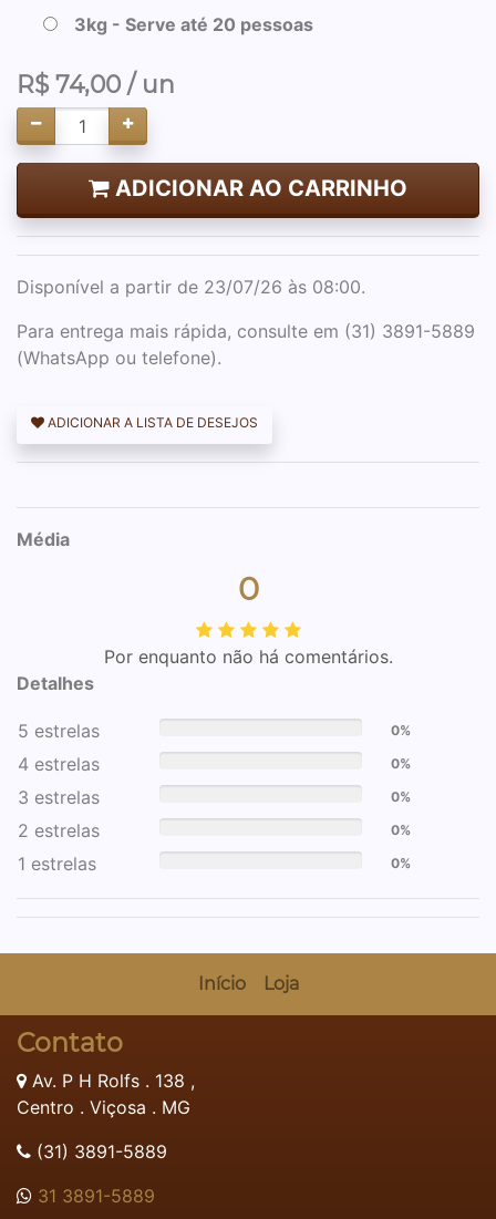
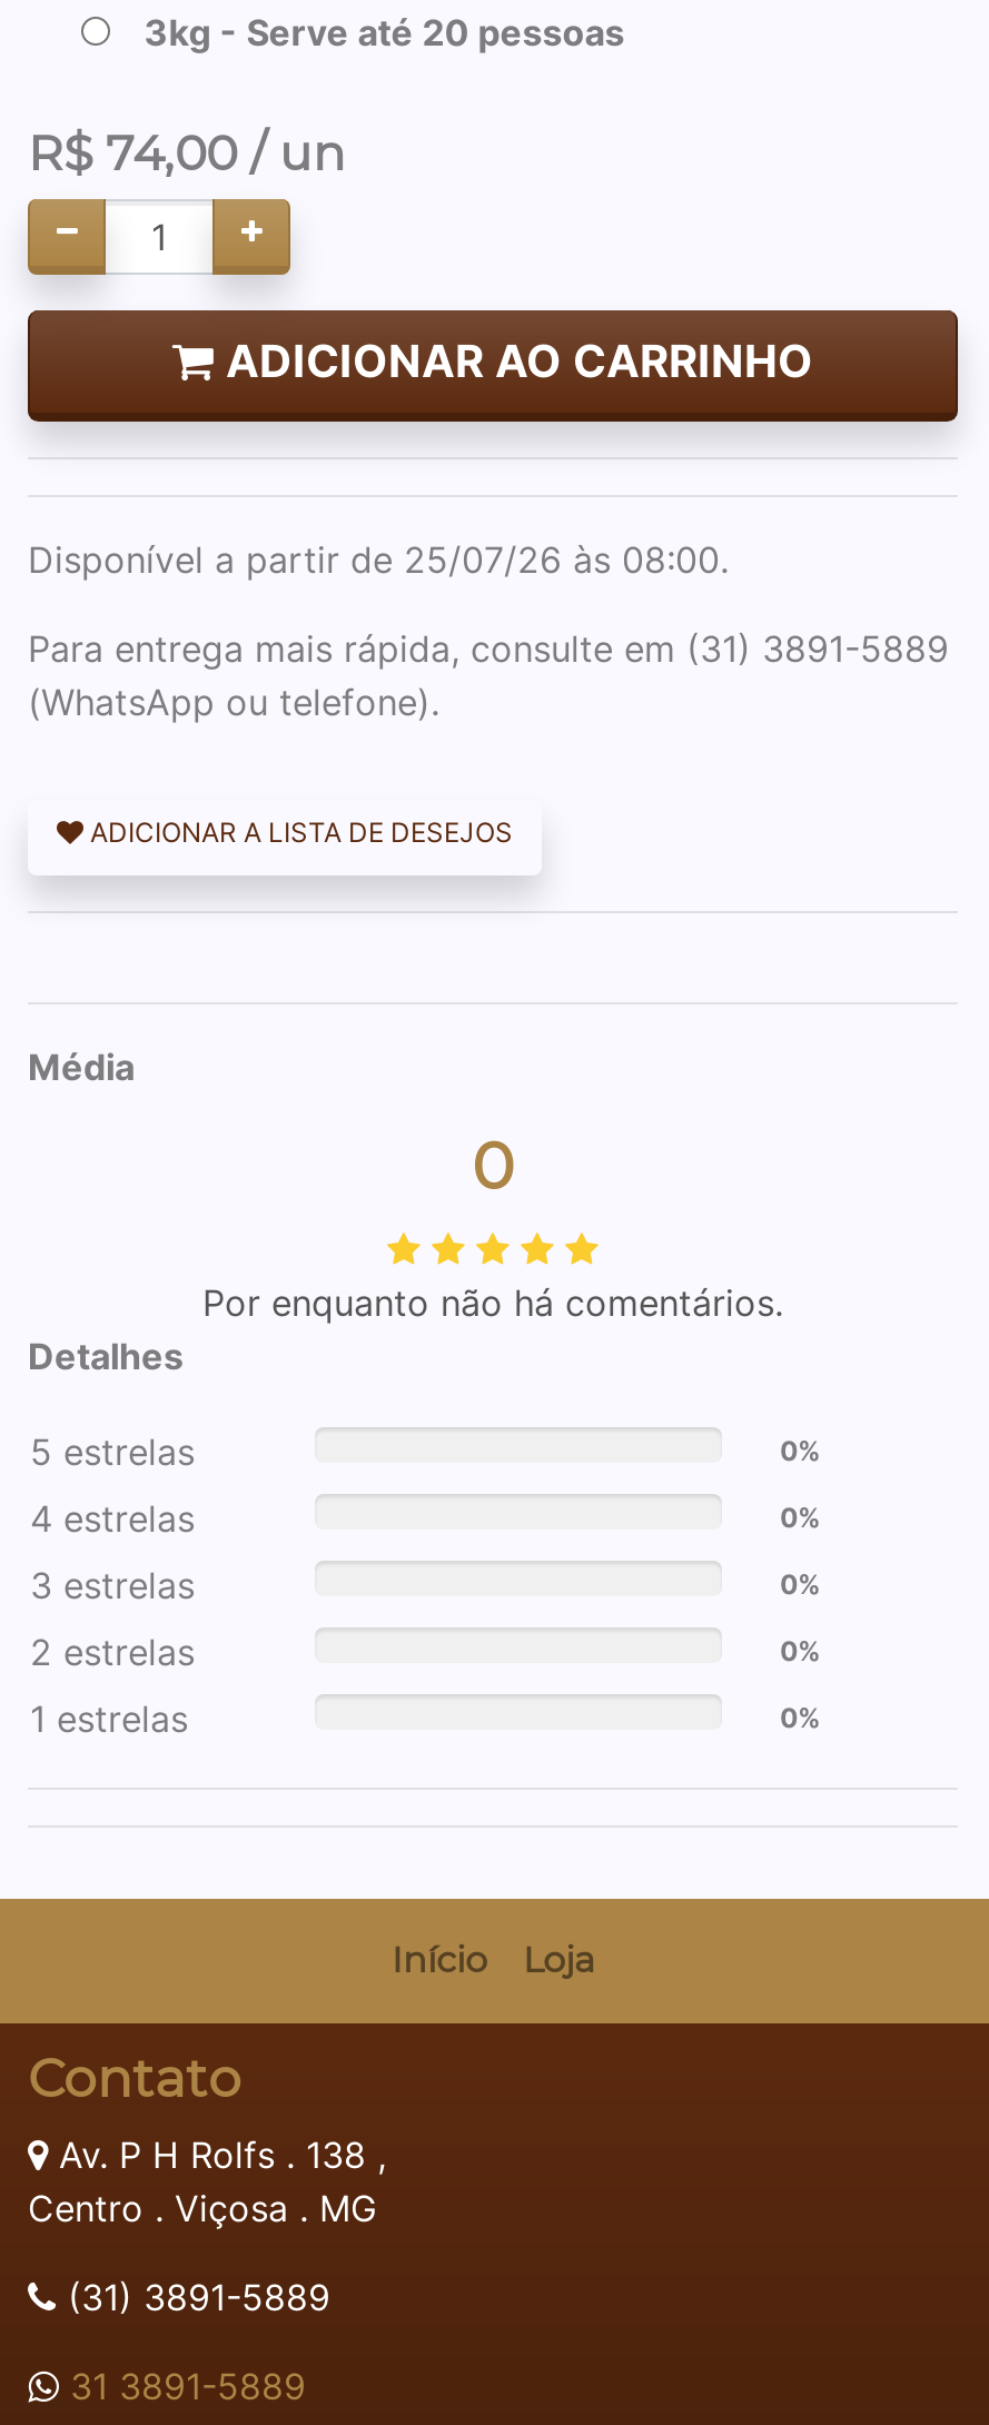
[17,276,365,298] Disponível a partir de 23/07/26 às 08:00. -> [28,537,729,582] Disponível a partir de 25/07/26 às 08:00.

